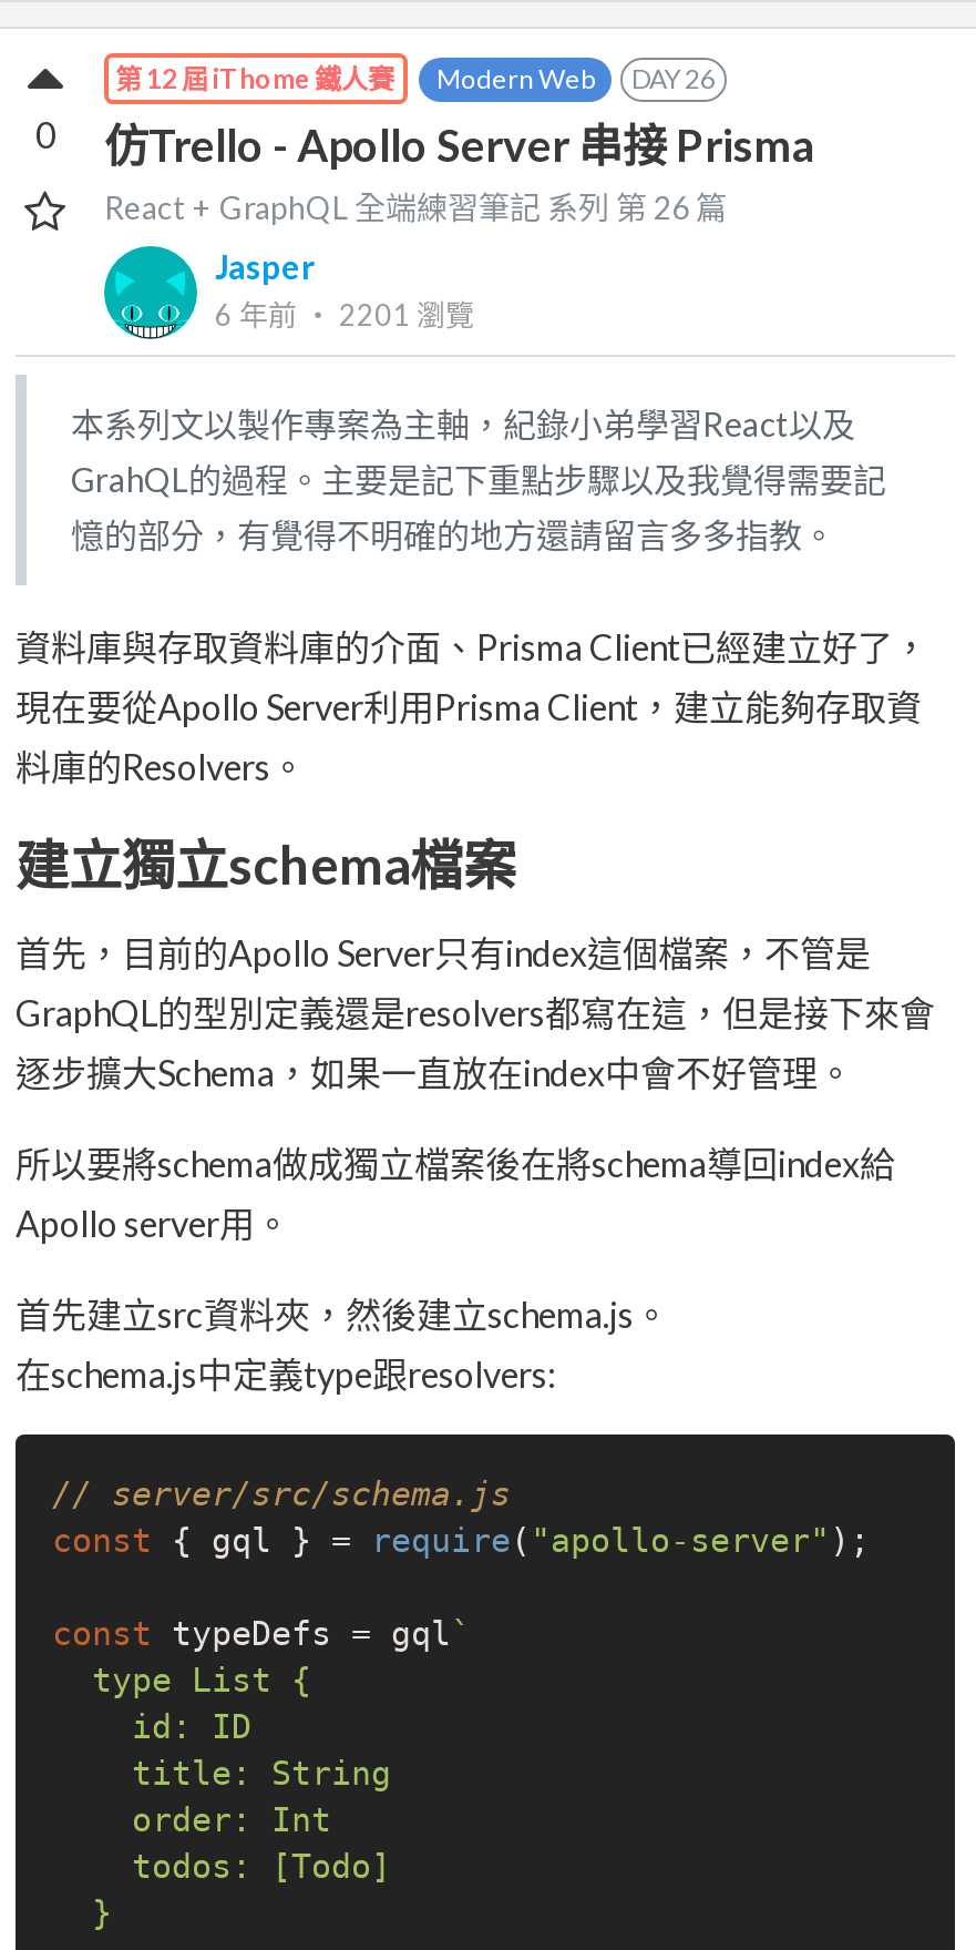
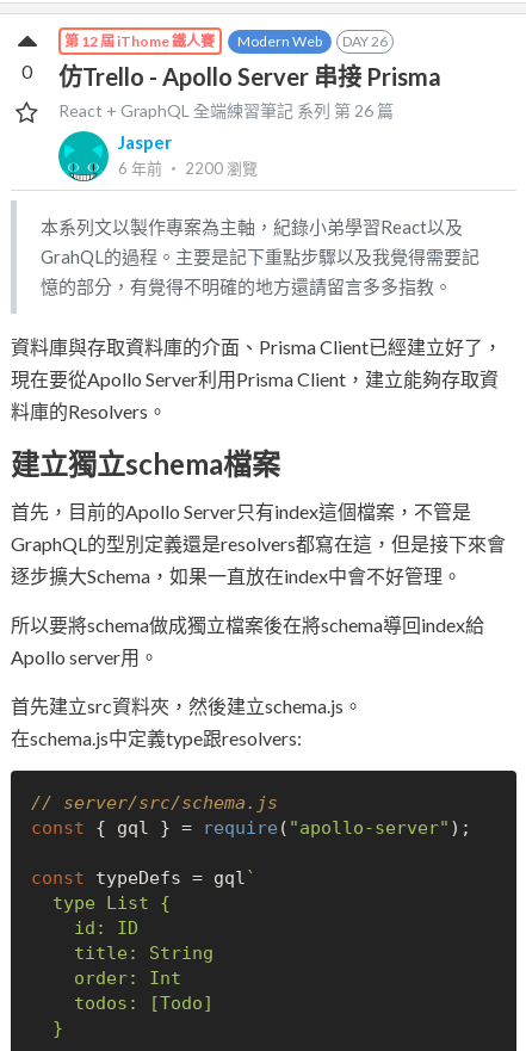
[215,298,474,334] 6 年前‧ 2201瀏覽 -> [118,159,258,178] 6 年前‧ 2200瀏覽

